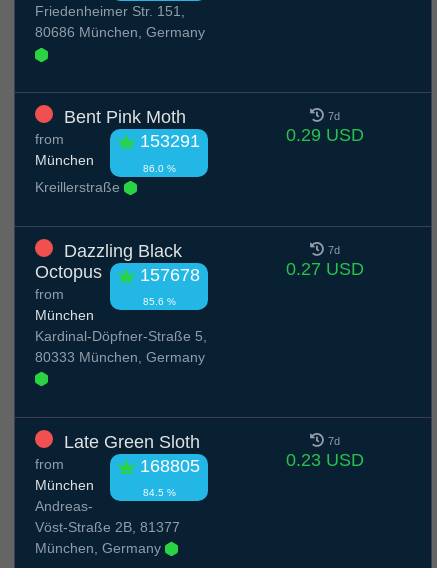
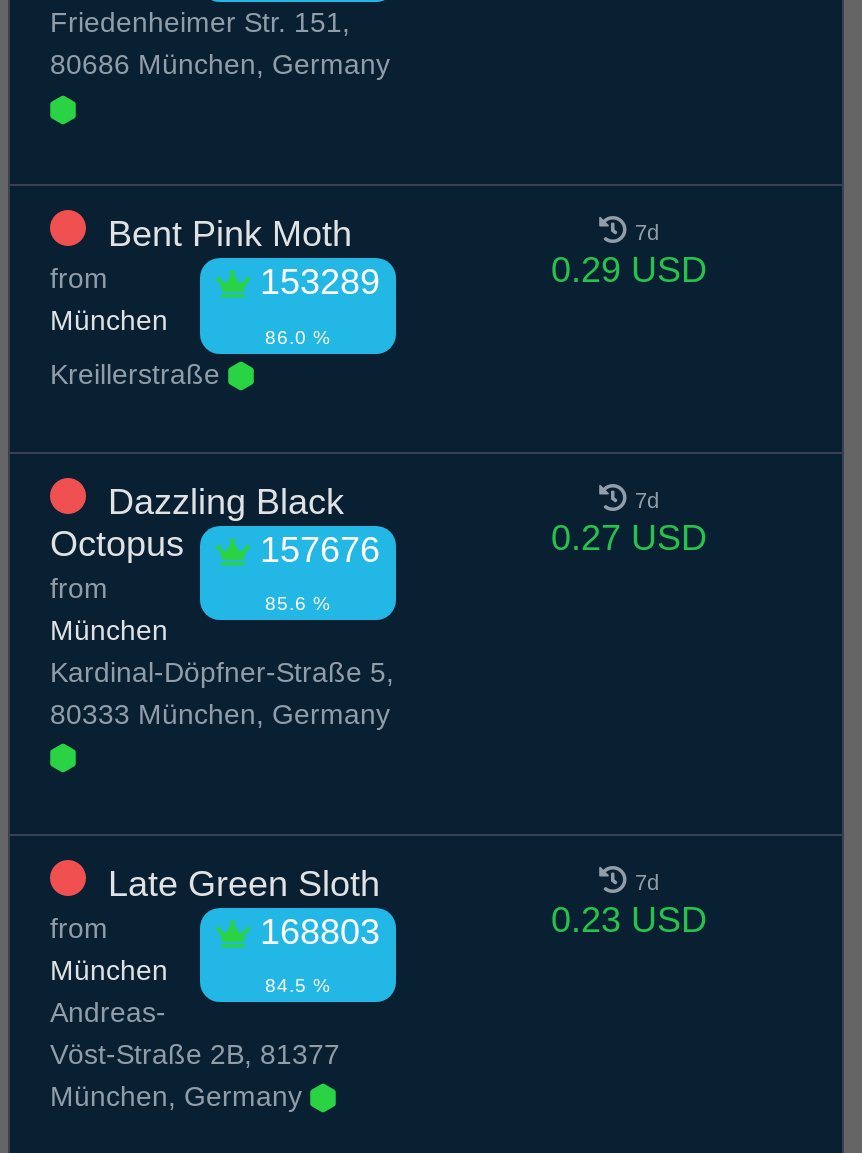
[135,131,200,151] 153291 -> [250,263,380,303] 153289
[35,262,200,285] Octopus 157678 -> [50,524,380,570] Octopus 157676
[135,456,200,476] 168805 -> [250,912,380,952] 168803

